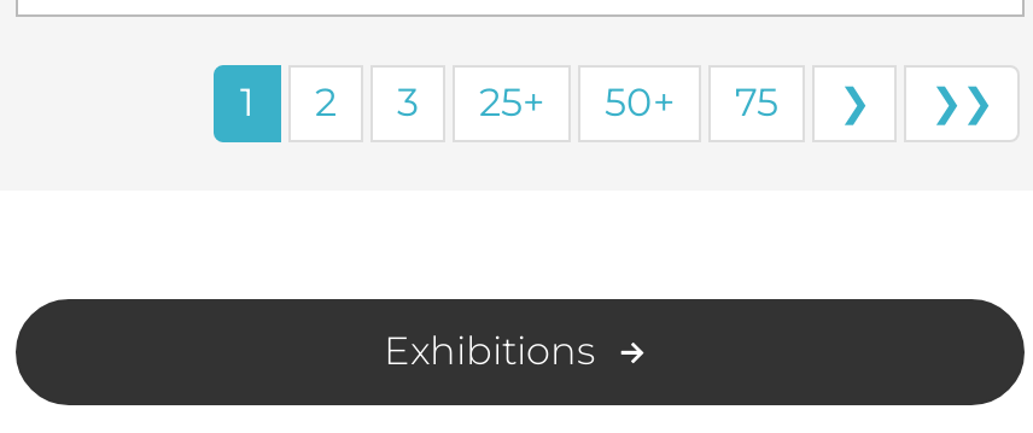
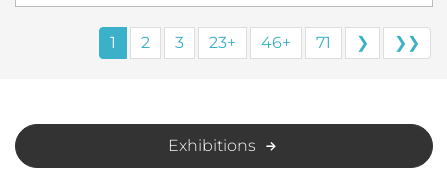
[479,79,544,125] 25+ -> [209,33,236,52] 23+
[605,79,675,125] 50+ -> [261,33,291,52] 46+
[735,79,778,125] 75 -> [316,33,331,52] 71

